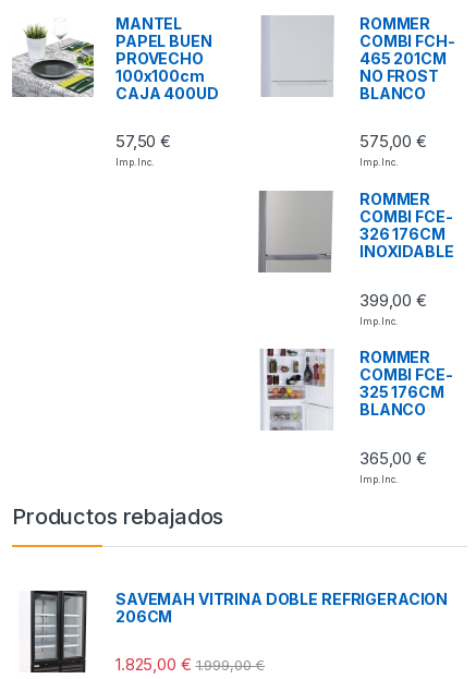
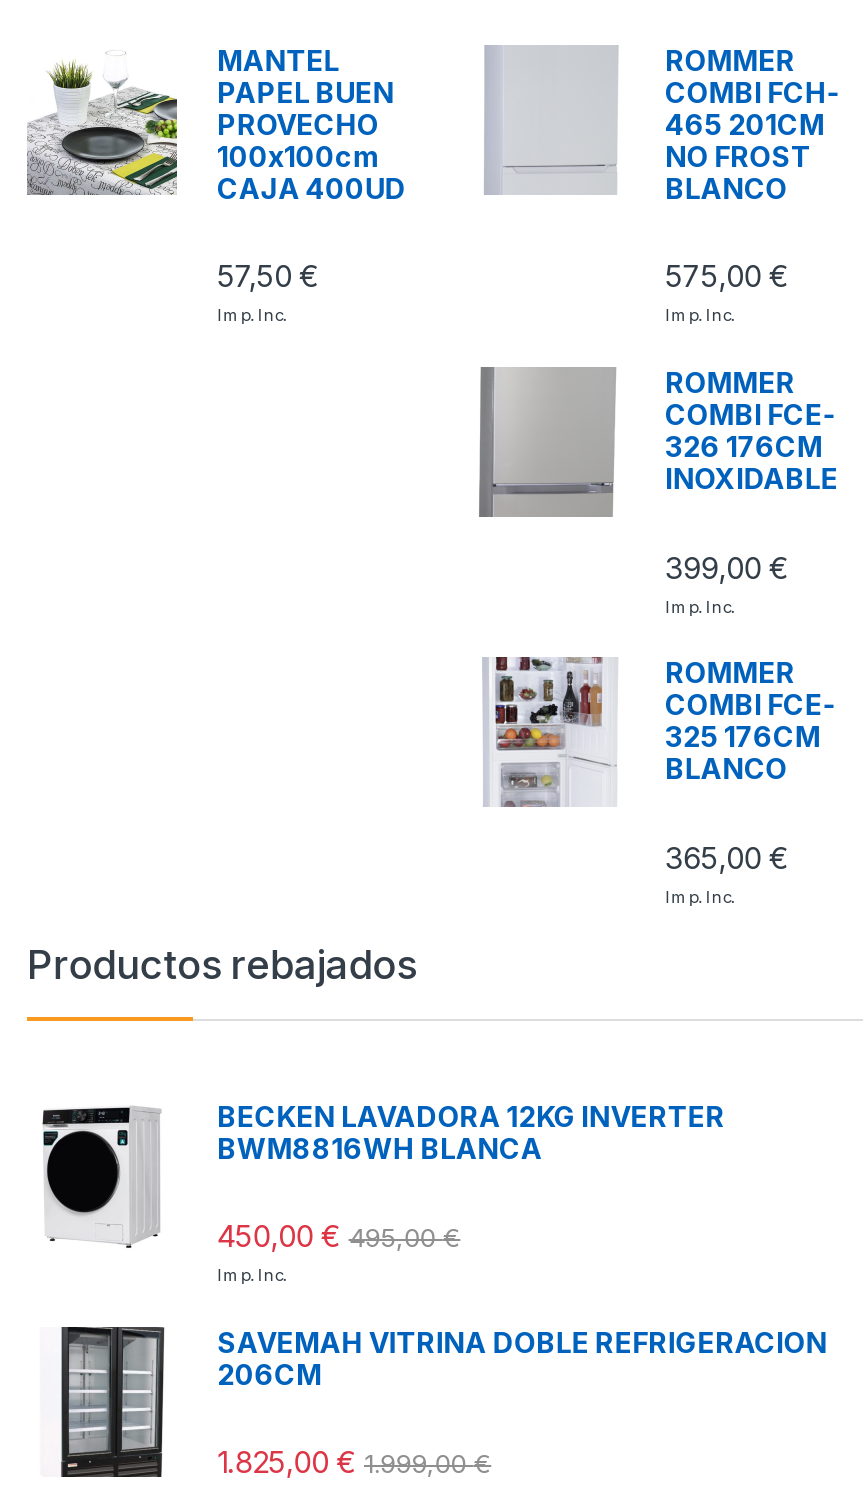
none -> [41,1098,725,1285] [image] | BECKEN LAVADORA 12KG INVERTER | BWM8816WH BLANCA | 450,00 € 495,00€ | Imp. Inc.

